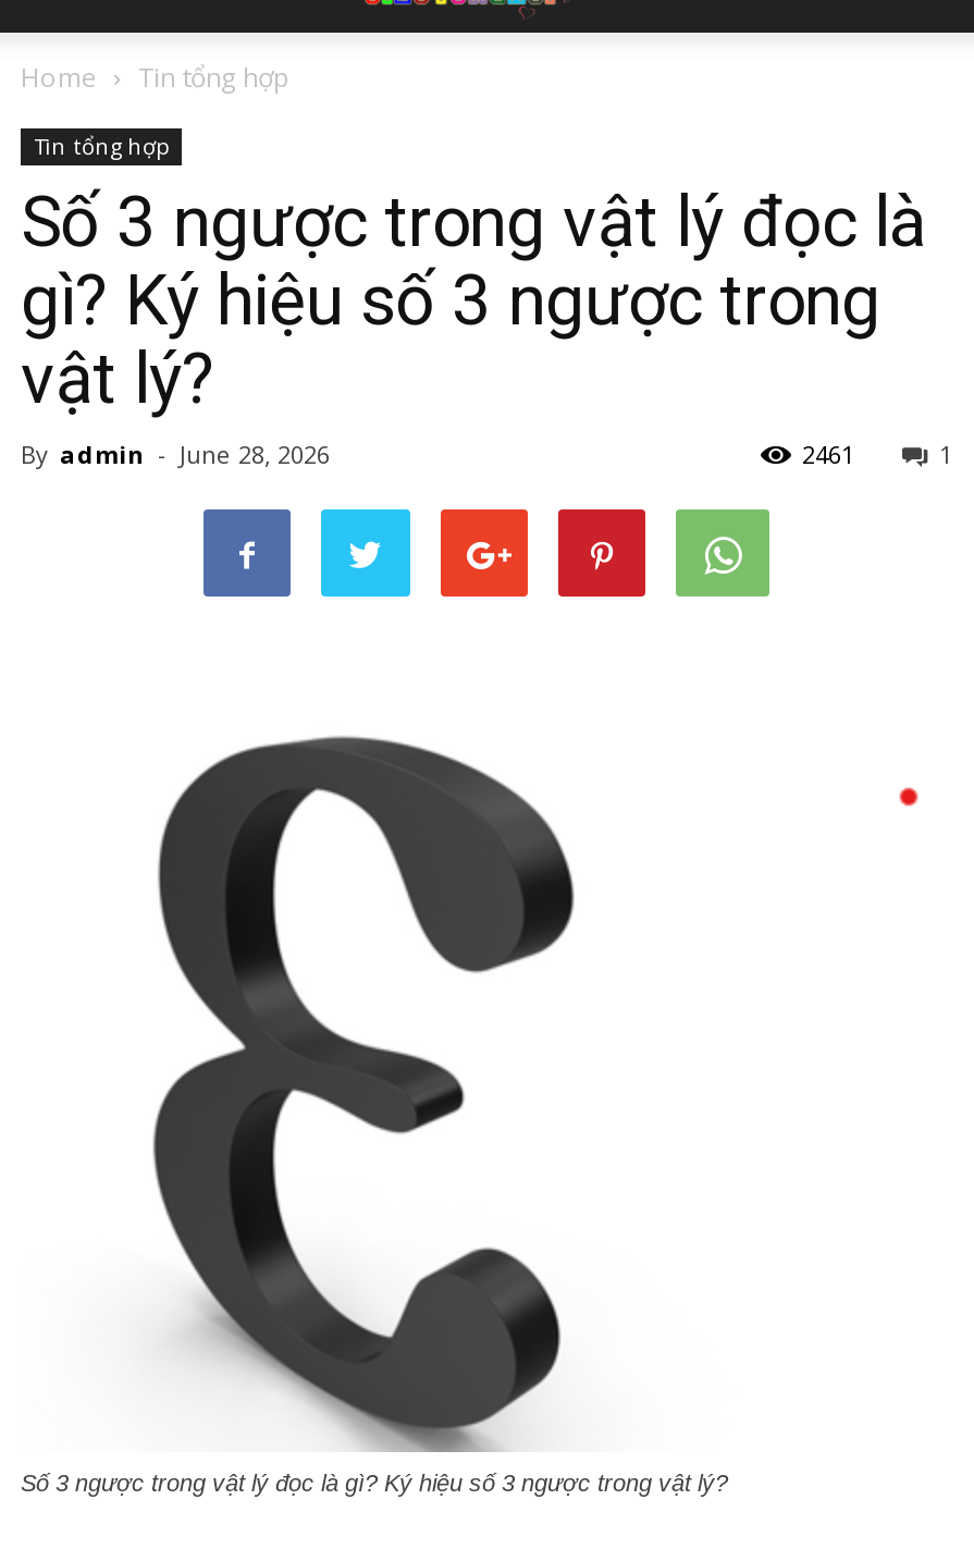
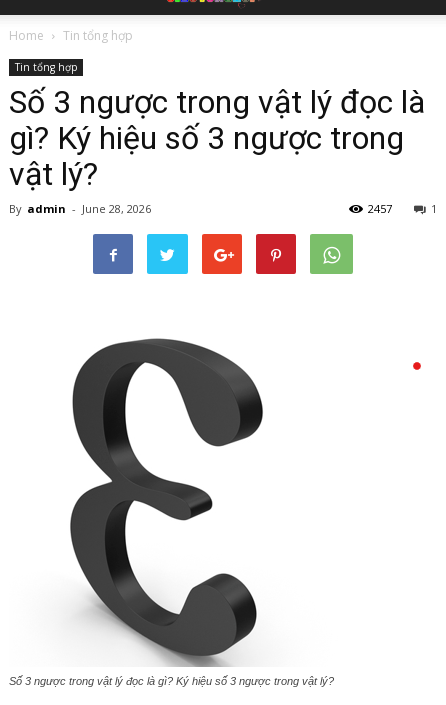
[802,438,854,470] 2461 -> [368,201,392,216] 2457

